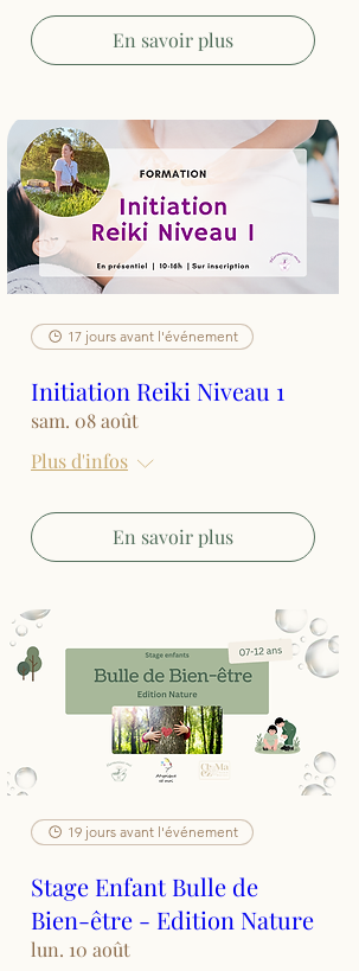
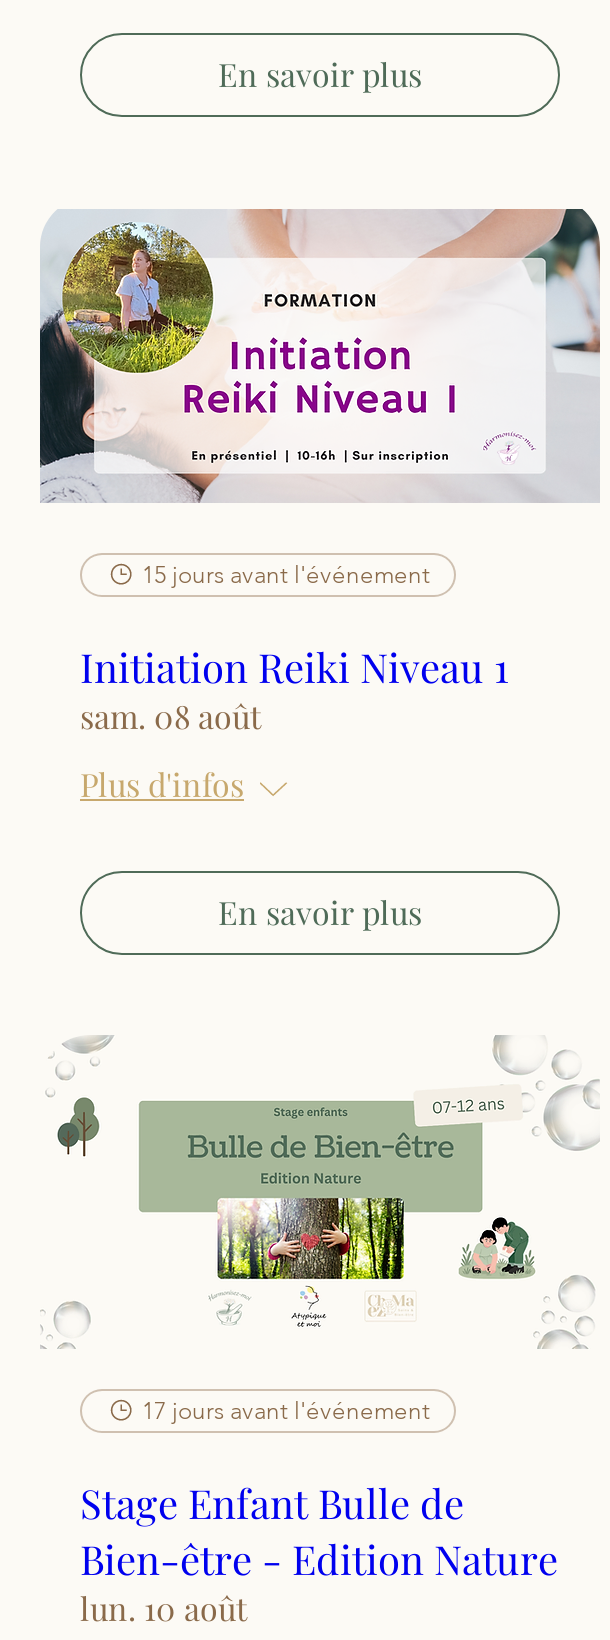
none -> [142,559,430,589] 15 jours avant l'événement
moved [68,327,238,345] -> [142,1396,430,1426]: 17 jours avant l'événement
[68,823,238,841] 19 jours avant l'événement -> none

